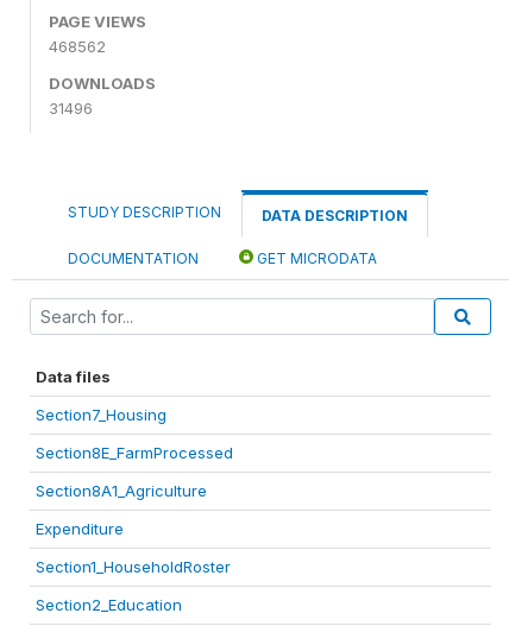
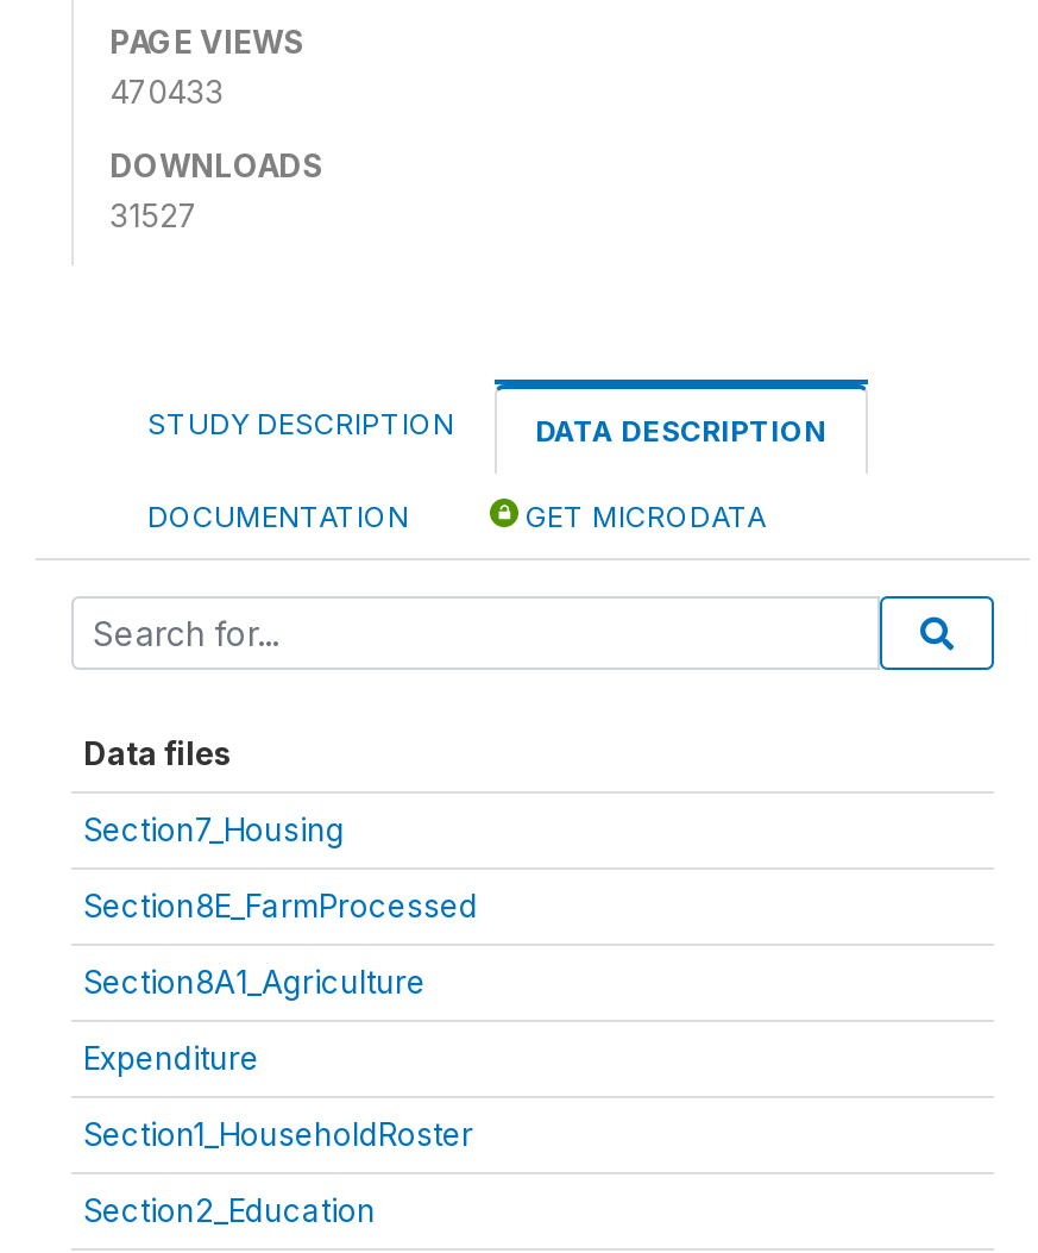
[49,36,106,55] 468562 -> [109,71,224,109] 470433
[49,98,93,117] 31496 -> [109,195,197,233] 31527

